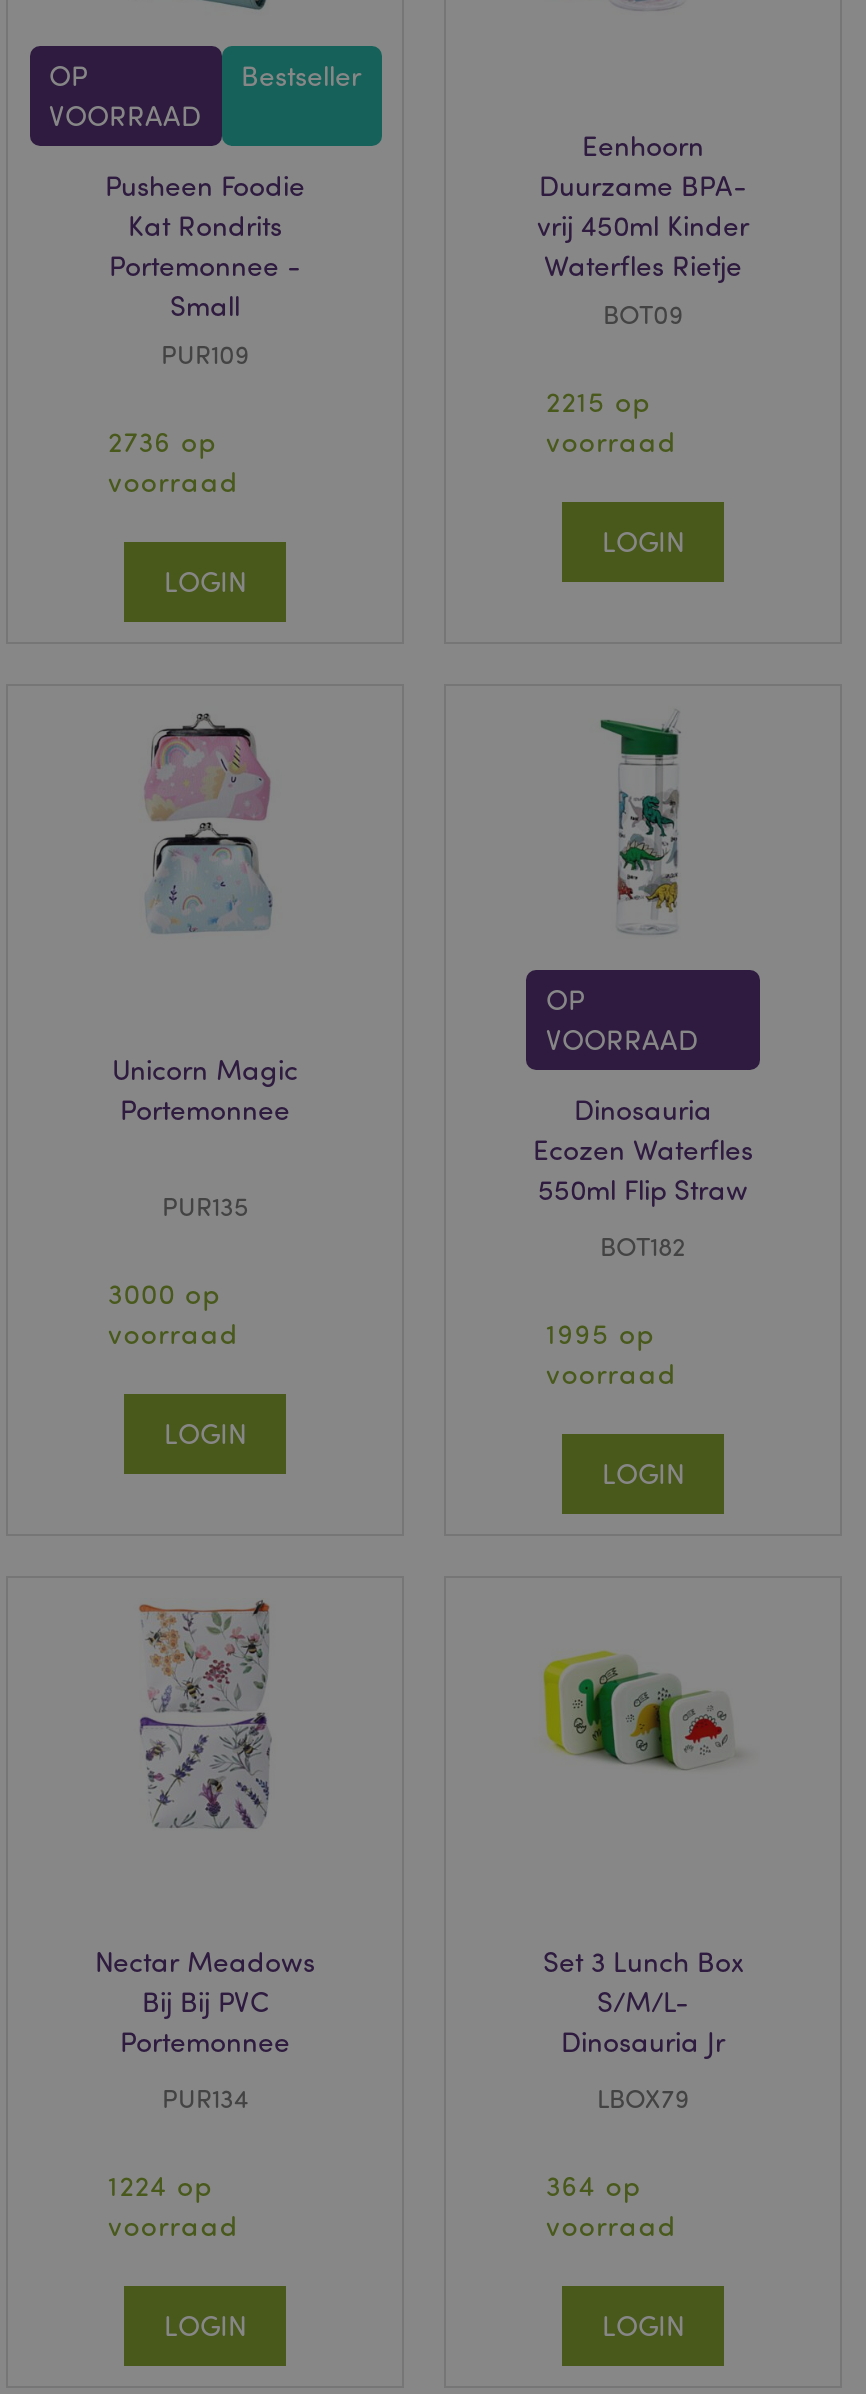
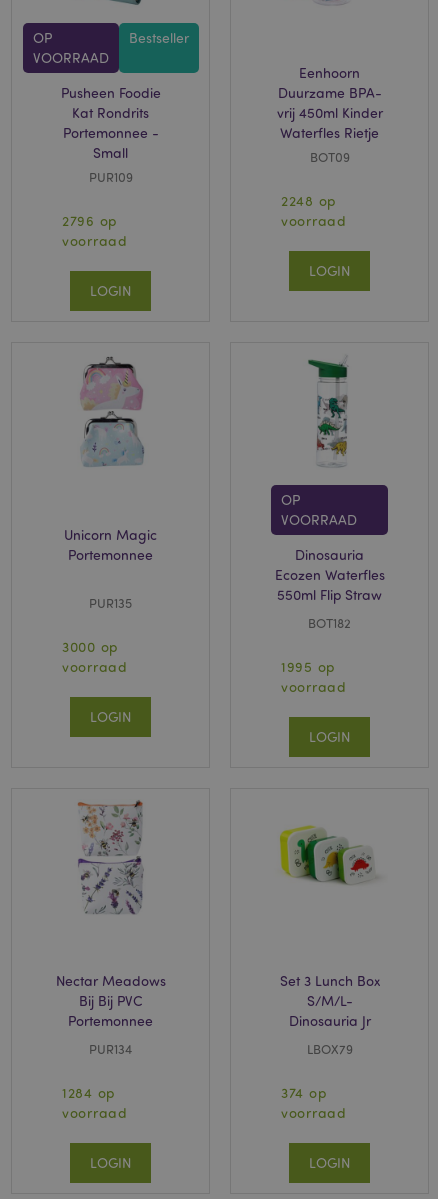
[546,384,650,418] 2215 op -> [281,192,336,209] 2248 op
[108,424,216,458] 2736 op -> [62,212,117,229] 2796 op
[108,2168,212,2202] 1224 op -> [62,1084,115,1101] 1284 op
[546,2168,640,2202] 364 op -> [281,1084,326,1101] 374 op

